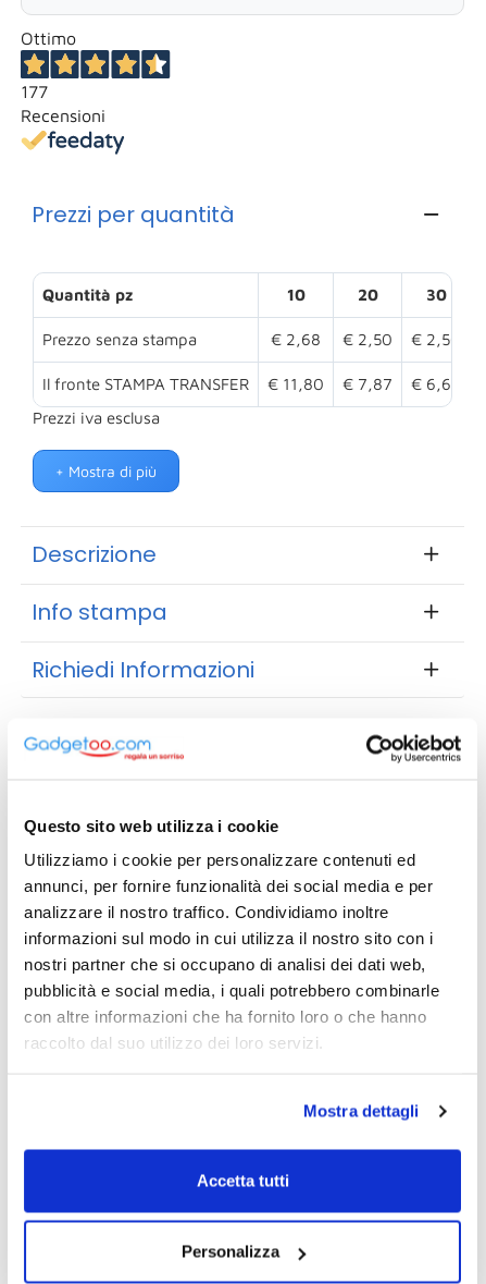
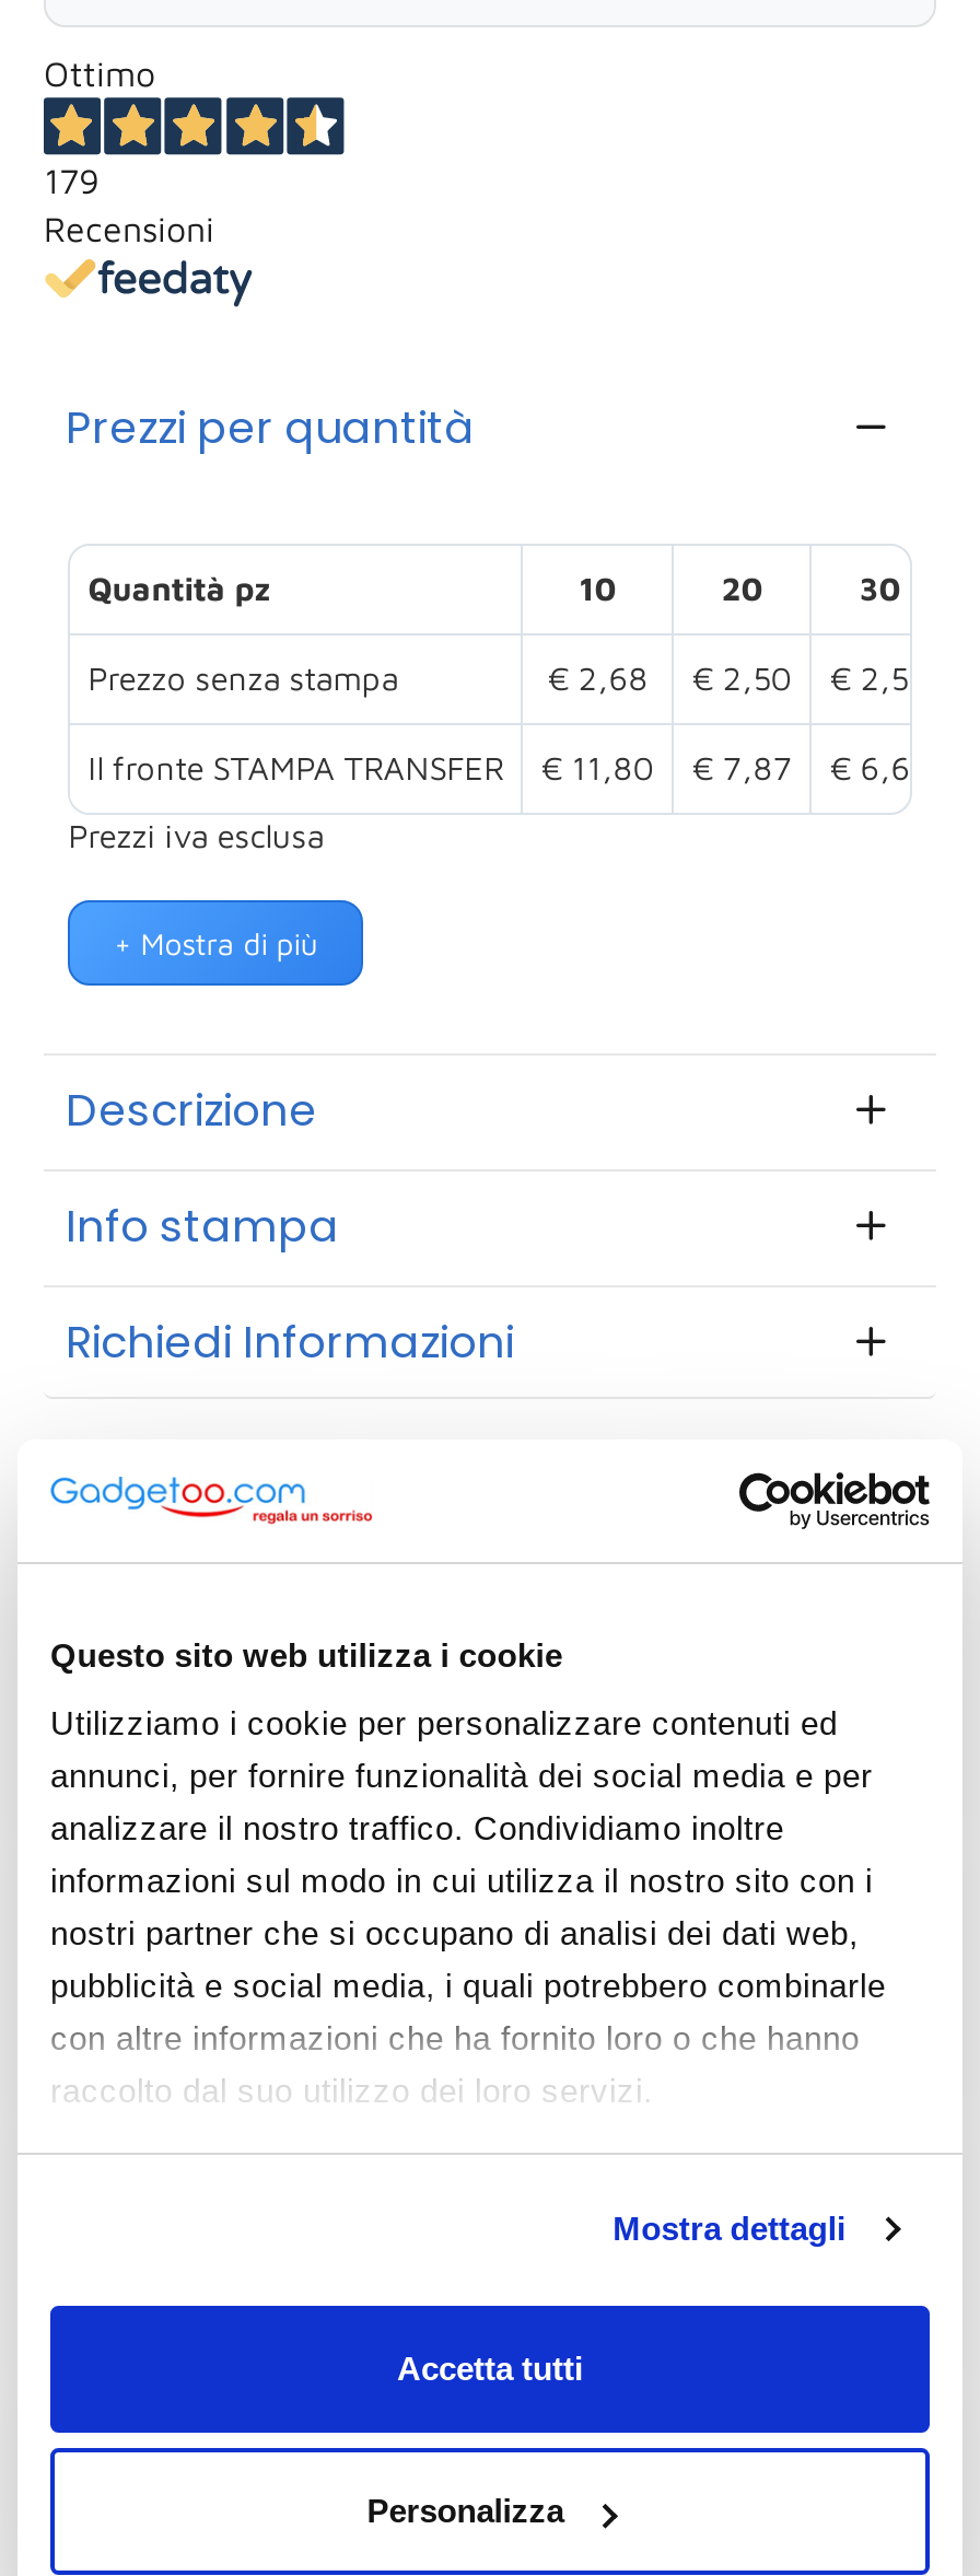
[21,82,48,102] 177 -> [44,162,98,201] 179

